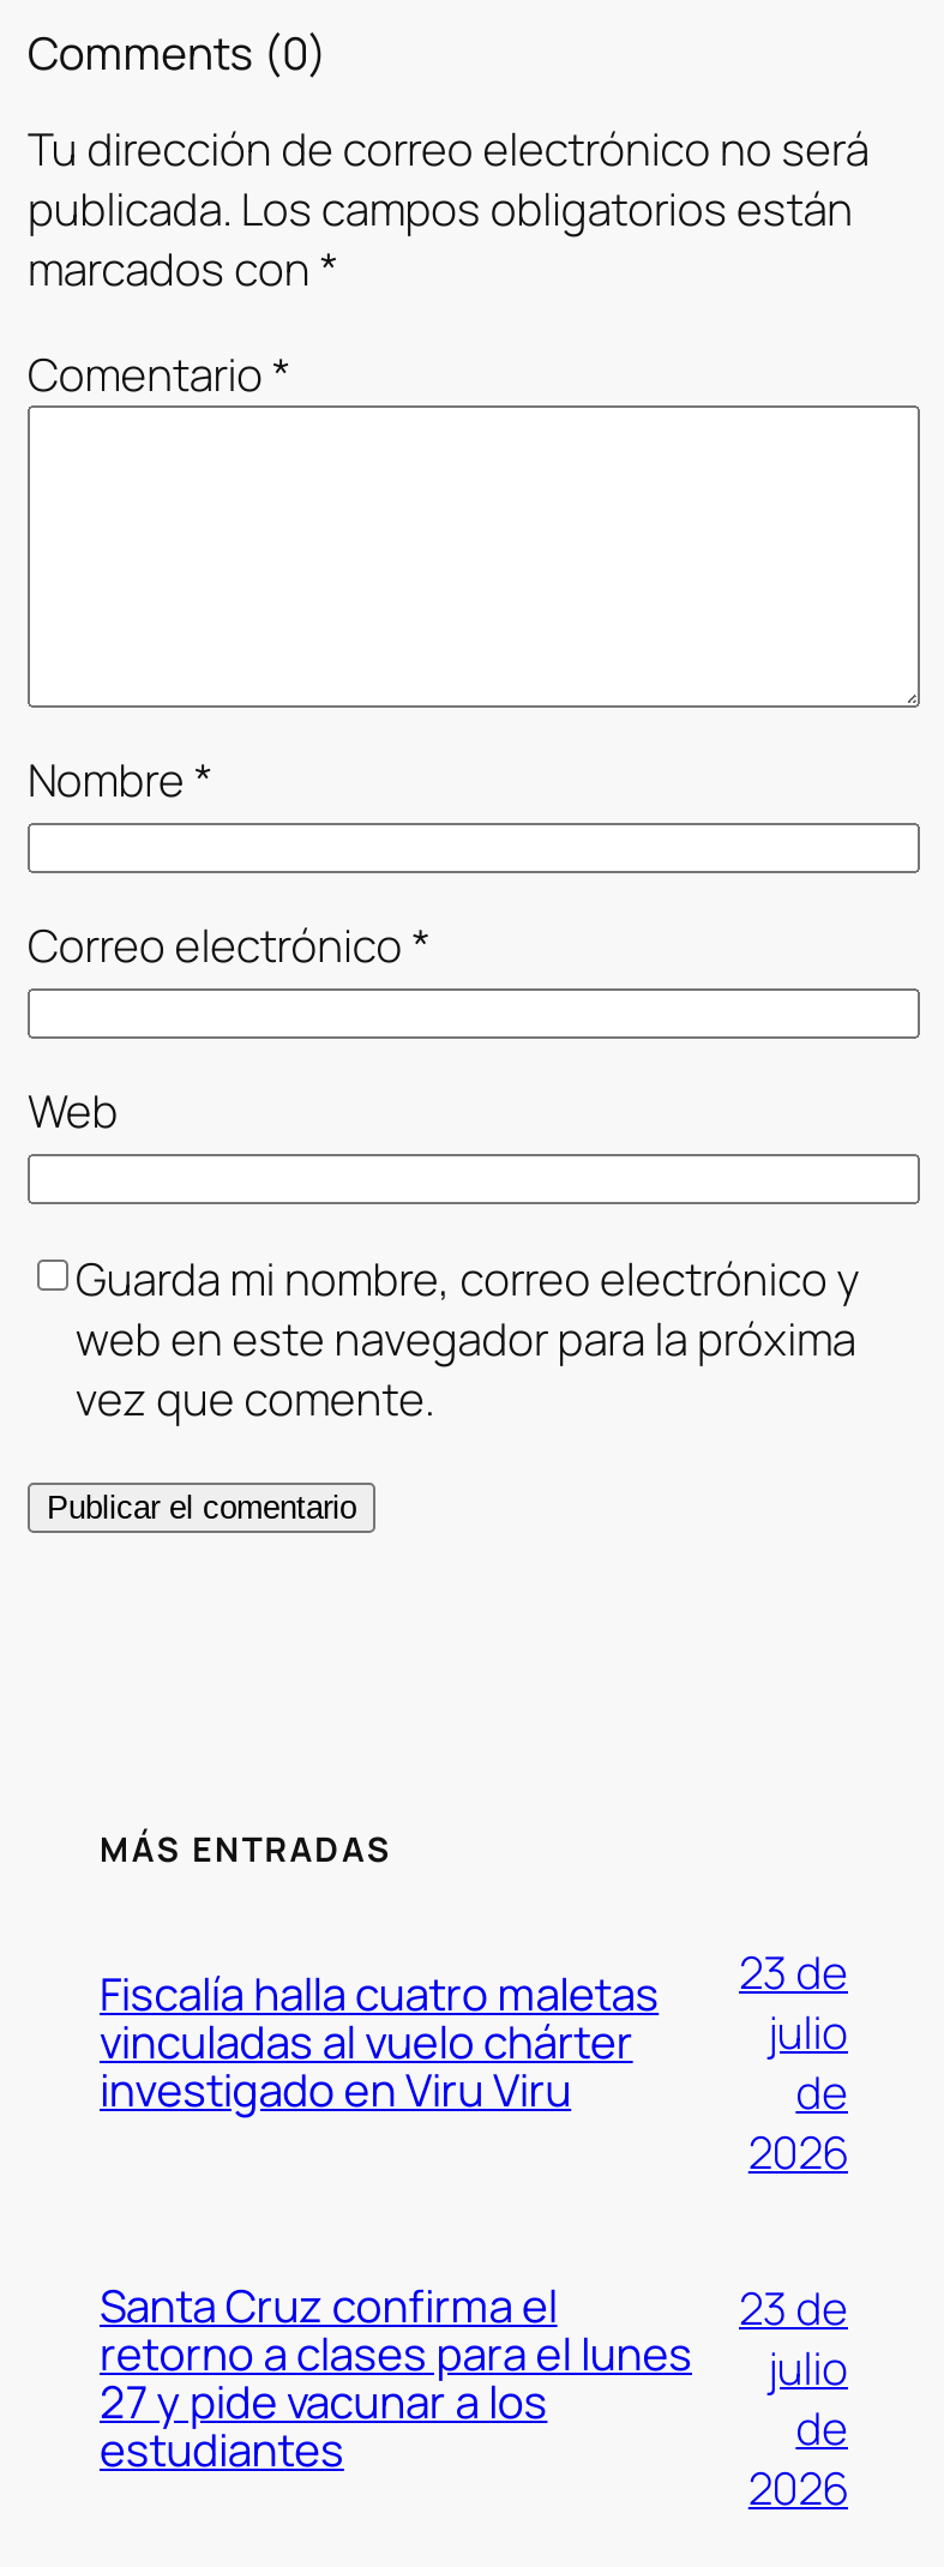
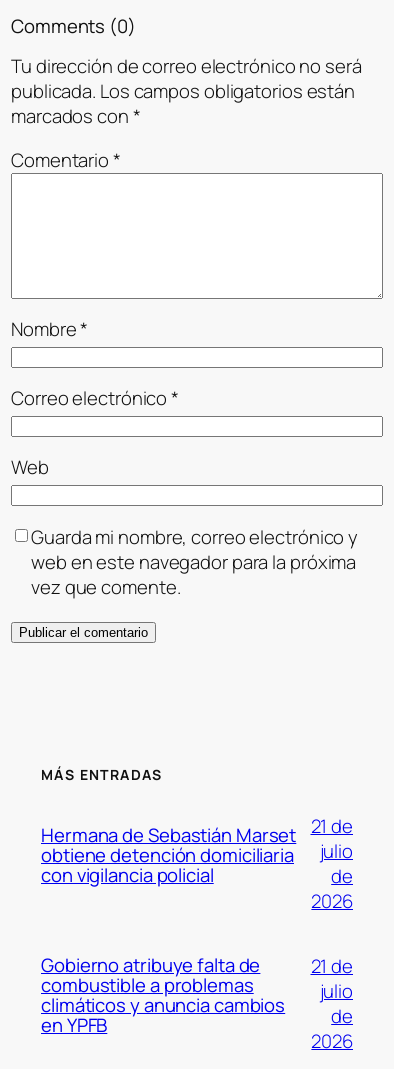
[739,1941,848,2003] 23 de -> [310,813,353,839] 21 de
[100,1962,659,2120] Fiscalía halla cuatro maletas | vinculadas al vuelo chárter | investigado en Viru Viru -> [41,822,296,888] Hermana de Sebastián Marset | obtiene detención domiciliaria | con vigilancia policial
[100,2274,692,2480] Santa Cruz confirma el | retorno a clases para el lunes | 27 y pide vacunar a los | estudiantes -> [41,952,285,1038] Gobierno atribuye falta de | combustible a problemas | climáticos y anuncia cambios | en YPFB
[739,2277,848,2339] 23 de -> [310,953,353,979] 21 de

